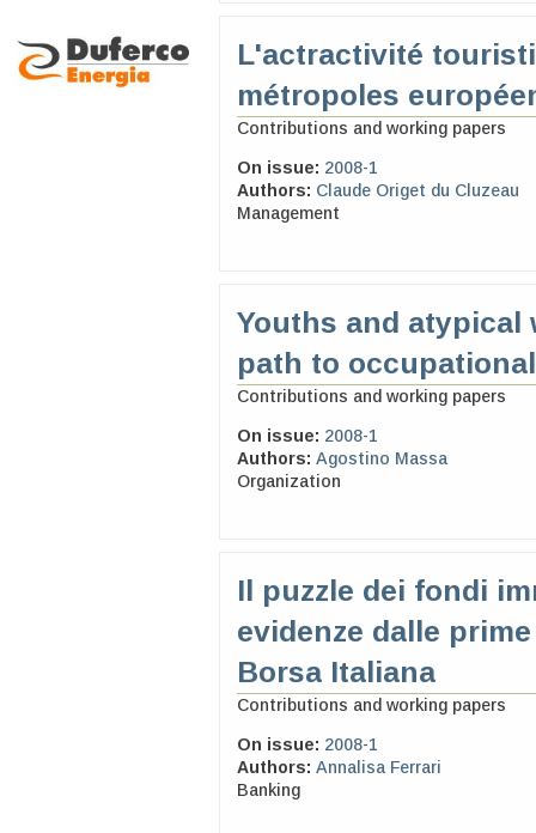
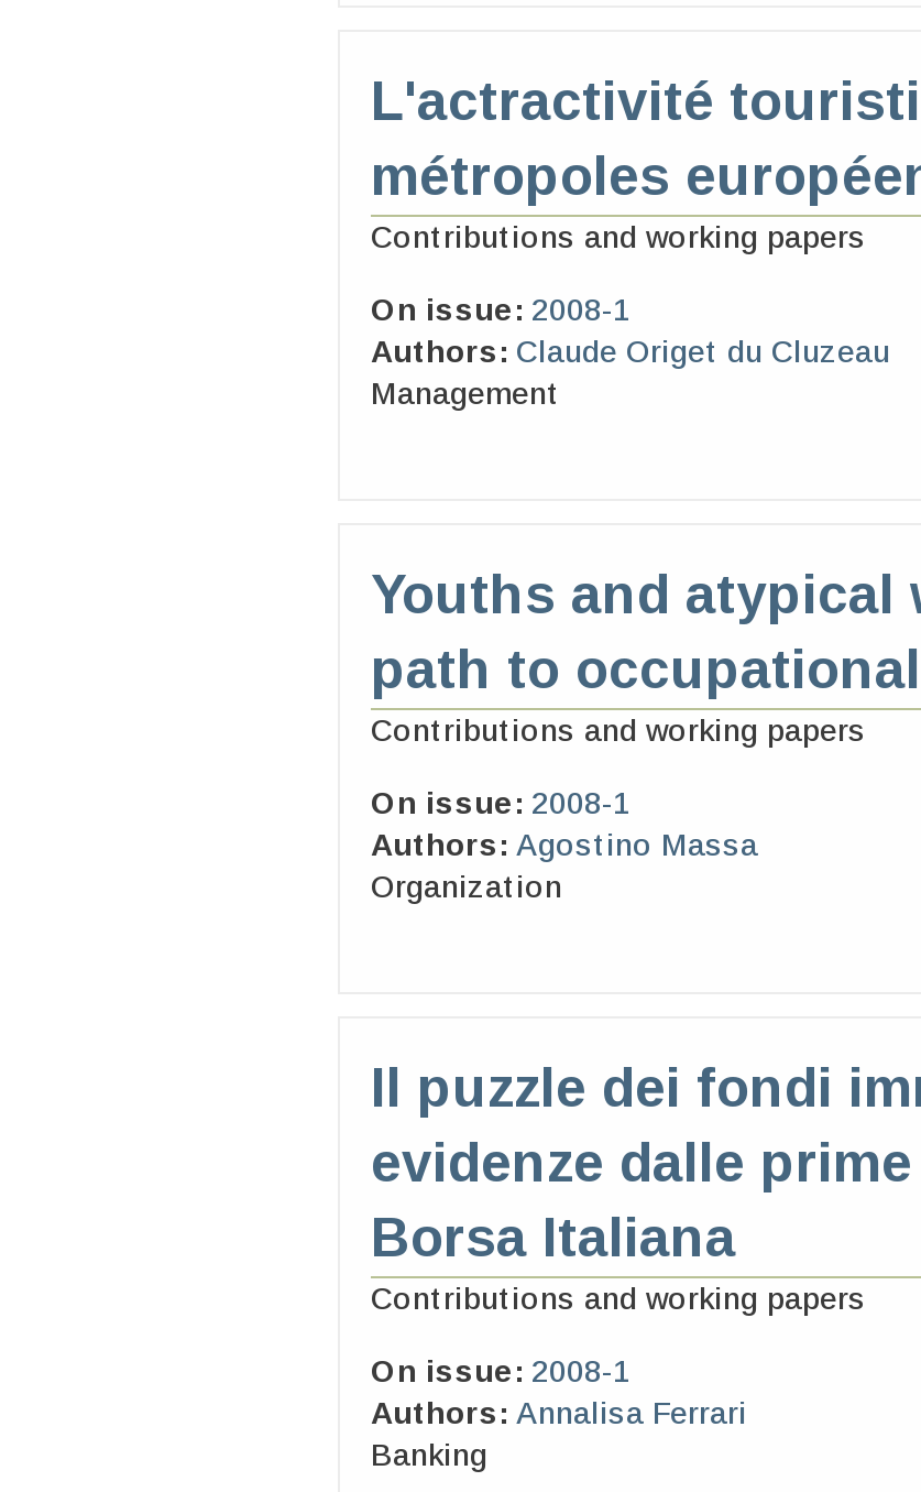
[17,35,190,89] [image] -> none

